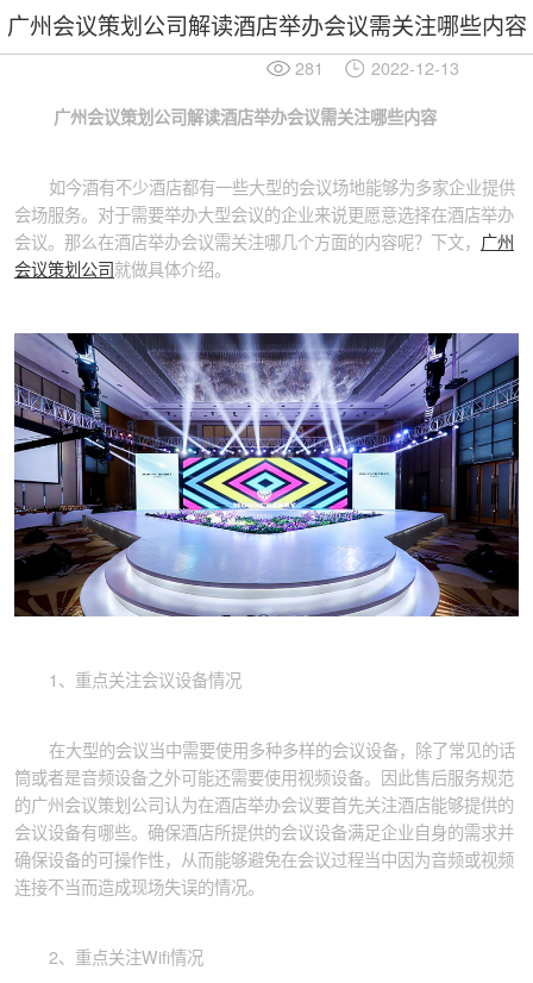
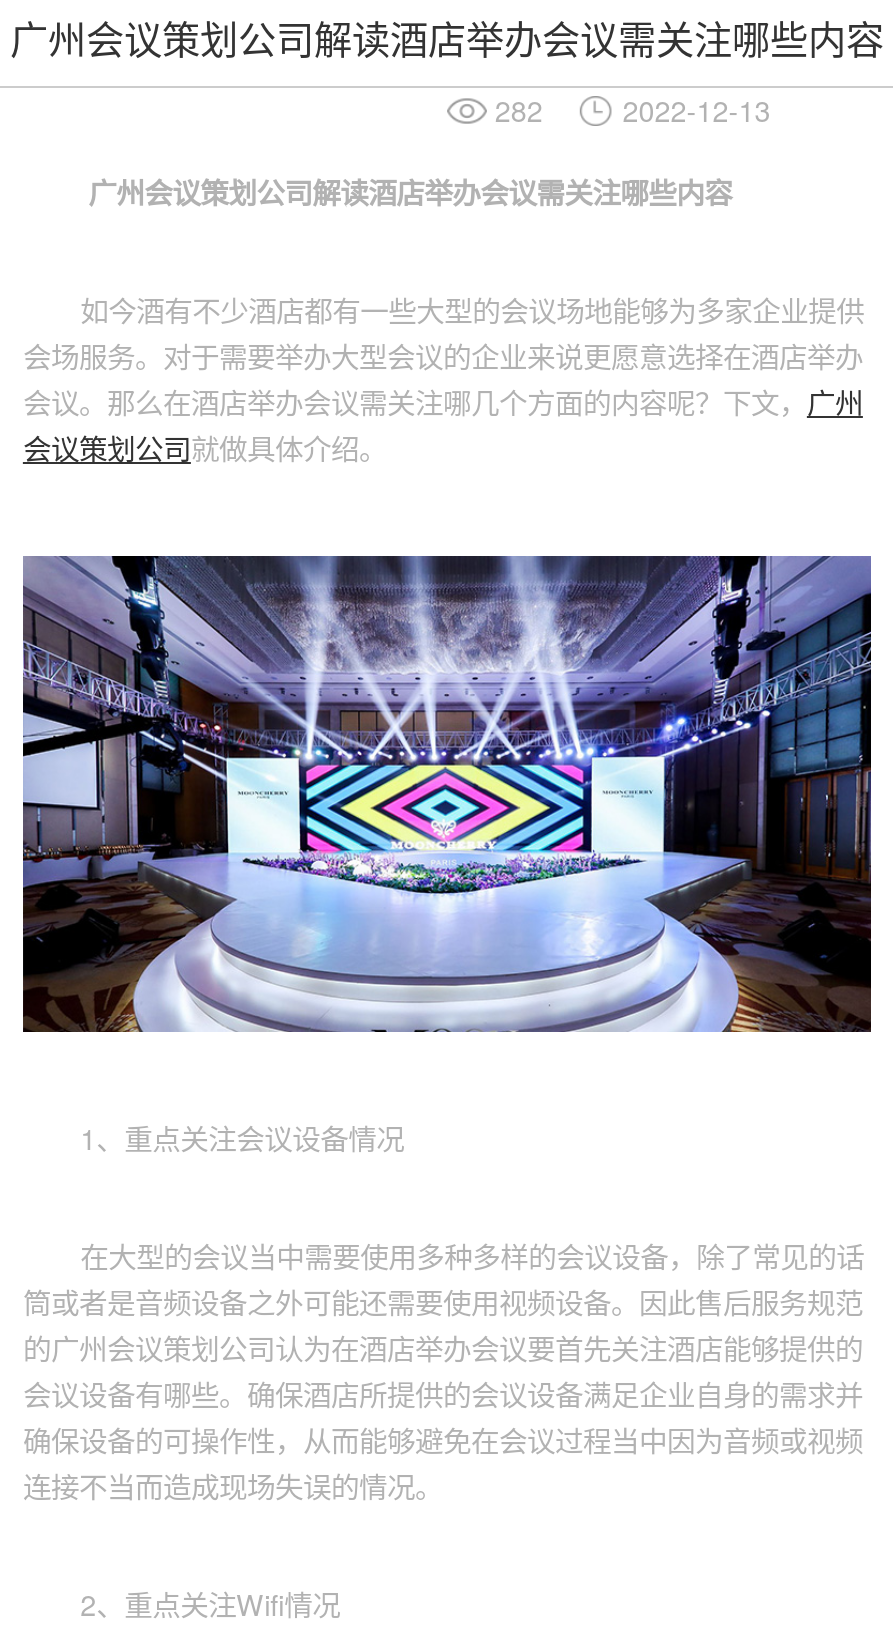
[295,56,459,80] 281 2022-12-13 -> [495,90,770,130] 282 2022-12-13

